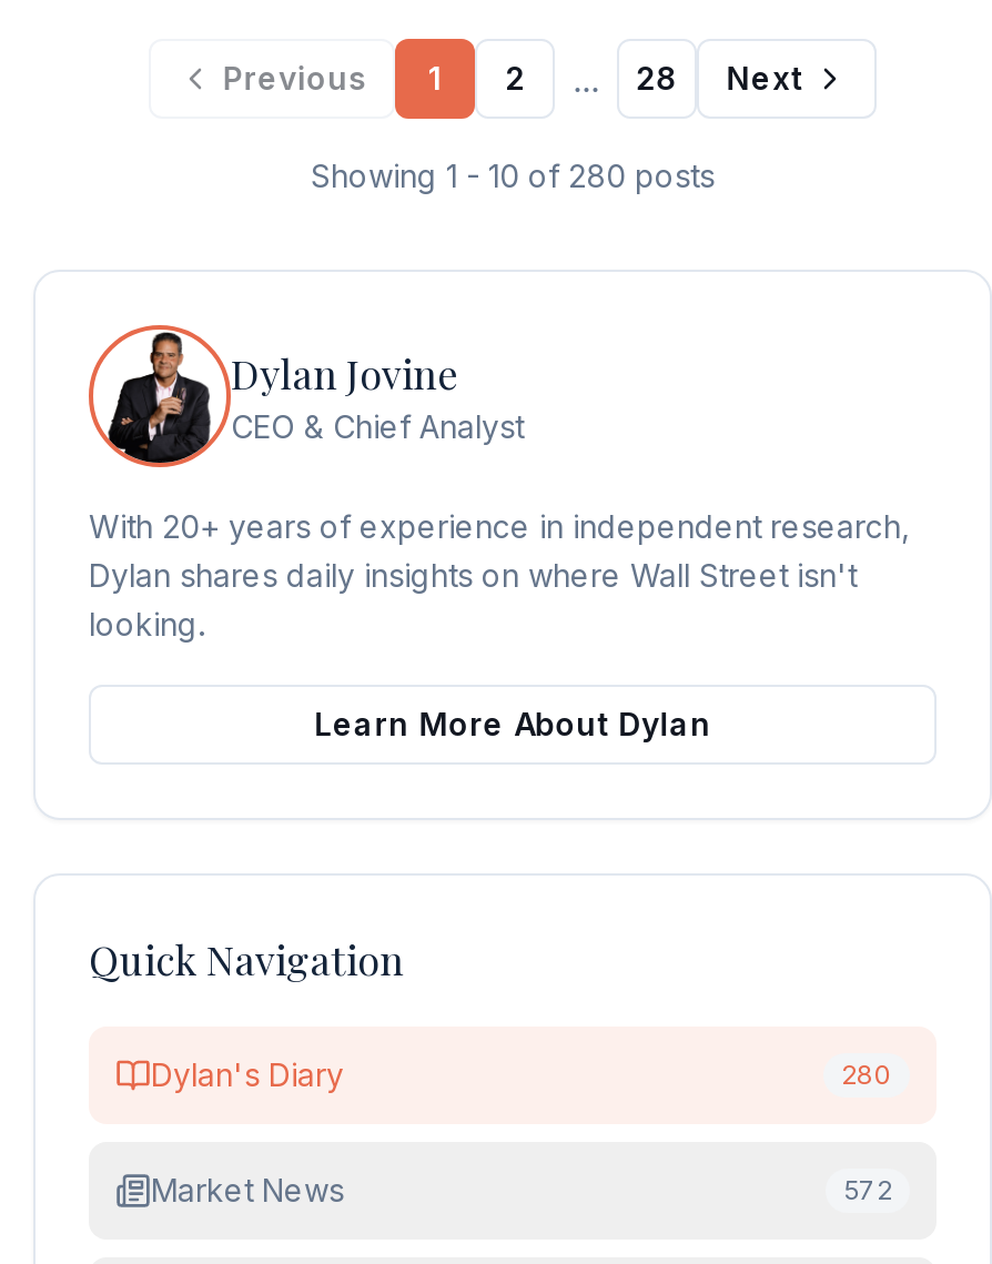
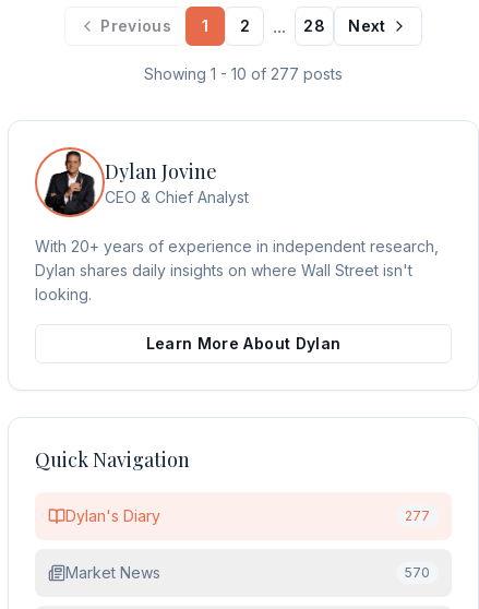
[311,156,715,194] Showing 1 - 10 of 280 posts -> [144,64,343,83] Showing 1 - 10 of 277 posts
[841,1058,892,1091] 280 -> [405,507,430,524] 277
[843,1173,892,1206] 572 -> [405,564,430,581] 570

